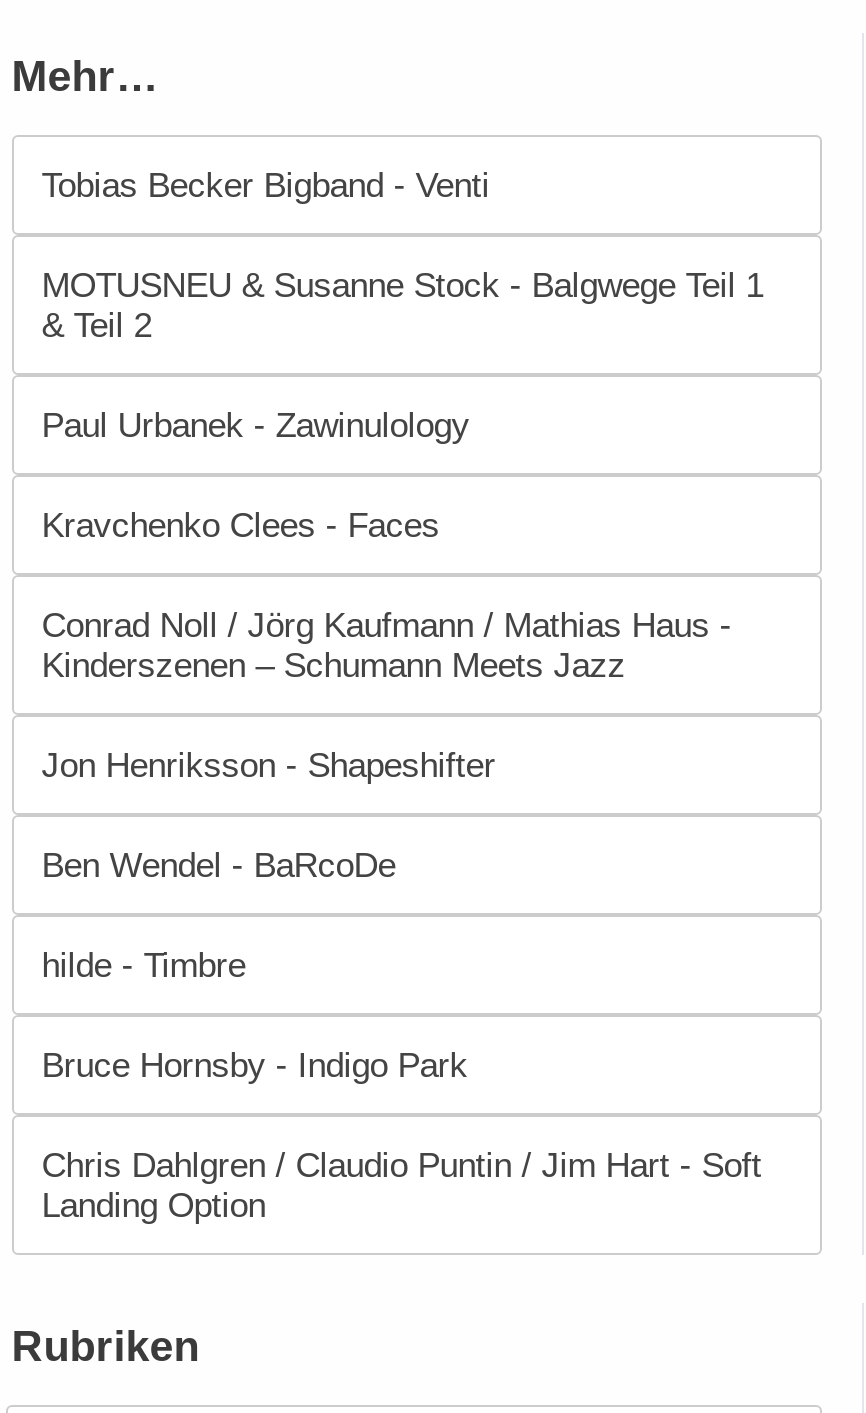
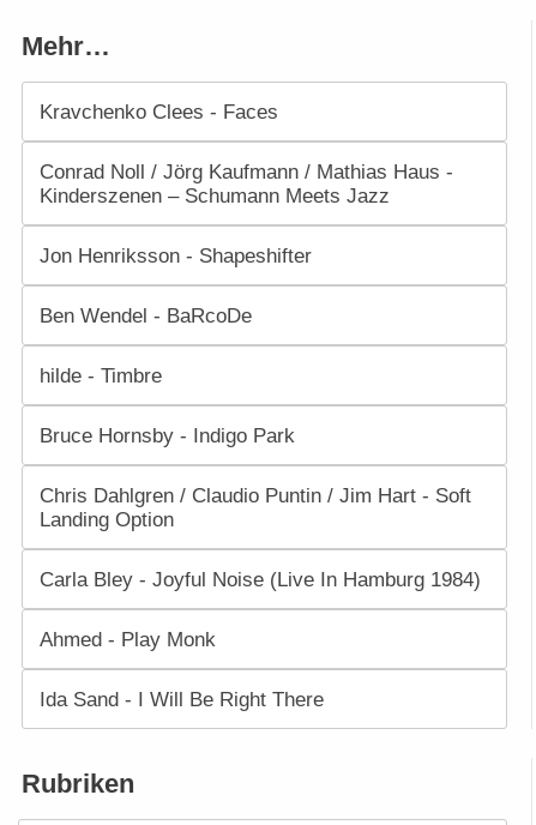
[42,164,764,444] Tobias Becker Bigband - Venti | MOTUSNEU & Susanne Stock - Balgwege Teil 1 | & Teil 2 | Paul Urbanek - Zawinulology -> none
moved [42,504,762,1224] -> [39,99,471,531]: Kravchenko Clees - Faces | Conrad Noll / Jörg Kaufmann / Mathias Haus - | Kinderszenen – Schumann Meets Jazz | ... | Chris Dahlgren / Claudio Puntin / Jim Hart - Soft | Landing Option
none -> [39,567,481,710] Carla Bley - Joyful Noise (Live In Hamburg 1984) | Ahmed - Play Monk | Ida Sand - I Will Be Right There

